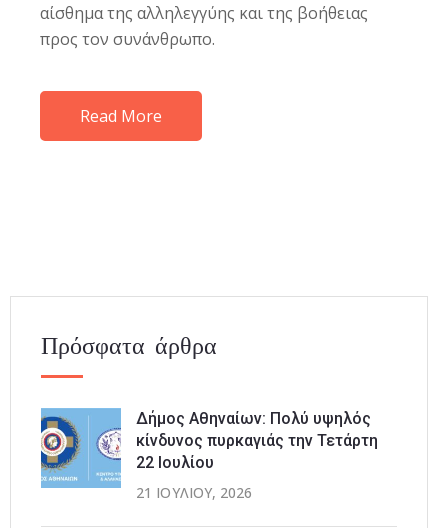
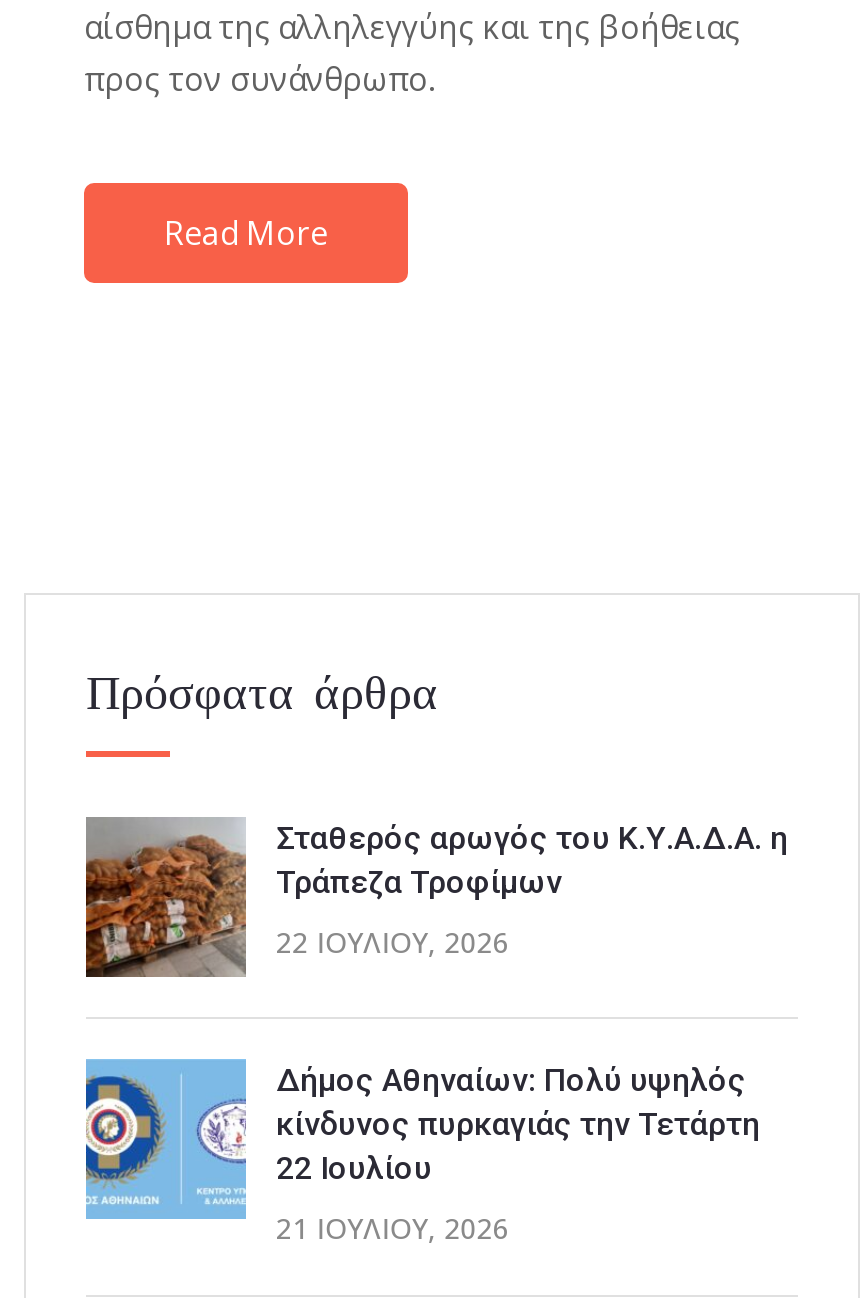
none -> [84,816,788,980] [image] | Σταθερός αρωγός του Κ.Υ.Α.Δ.Α. η | Τράπεζα Τροφίμων | 22 ΙΟΥΛΊΟΥ, 2026

